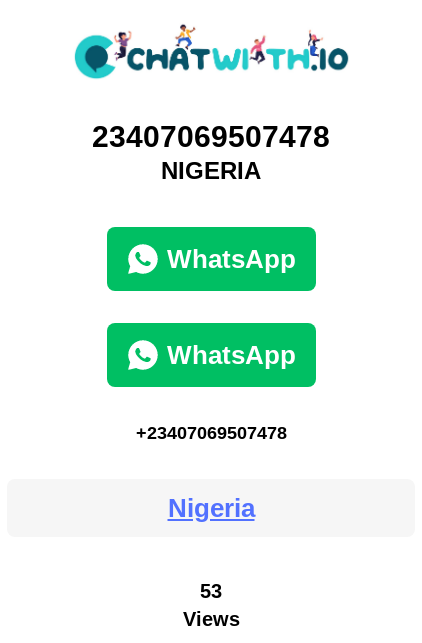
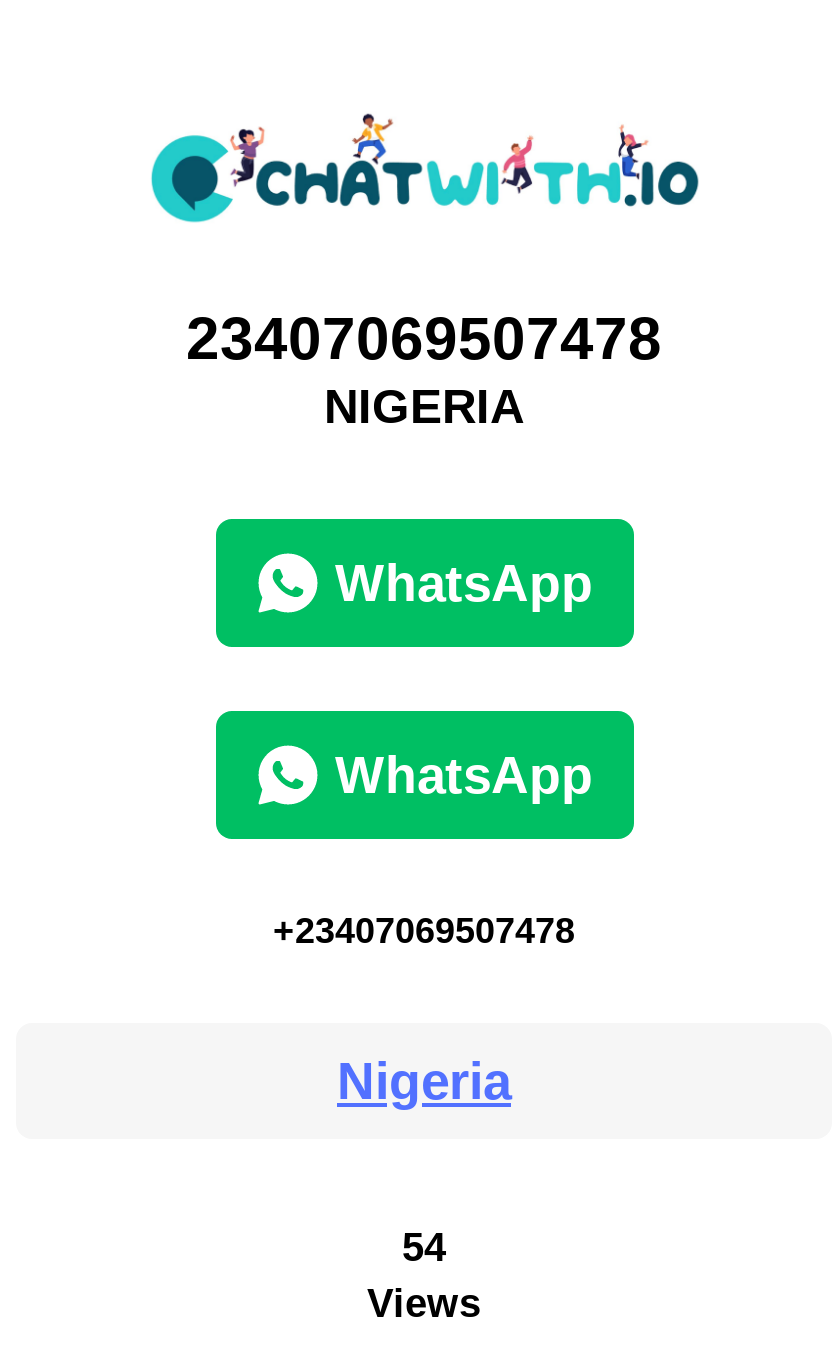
[200,580,222,602] 53 -> [402,1225,446,1269] 54

